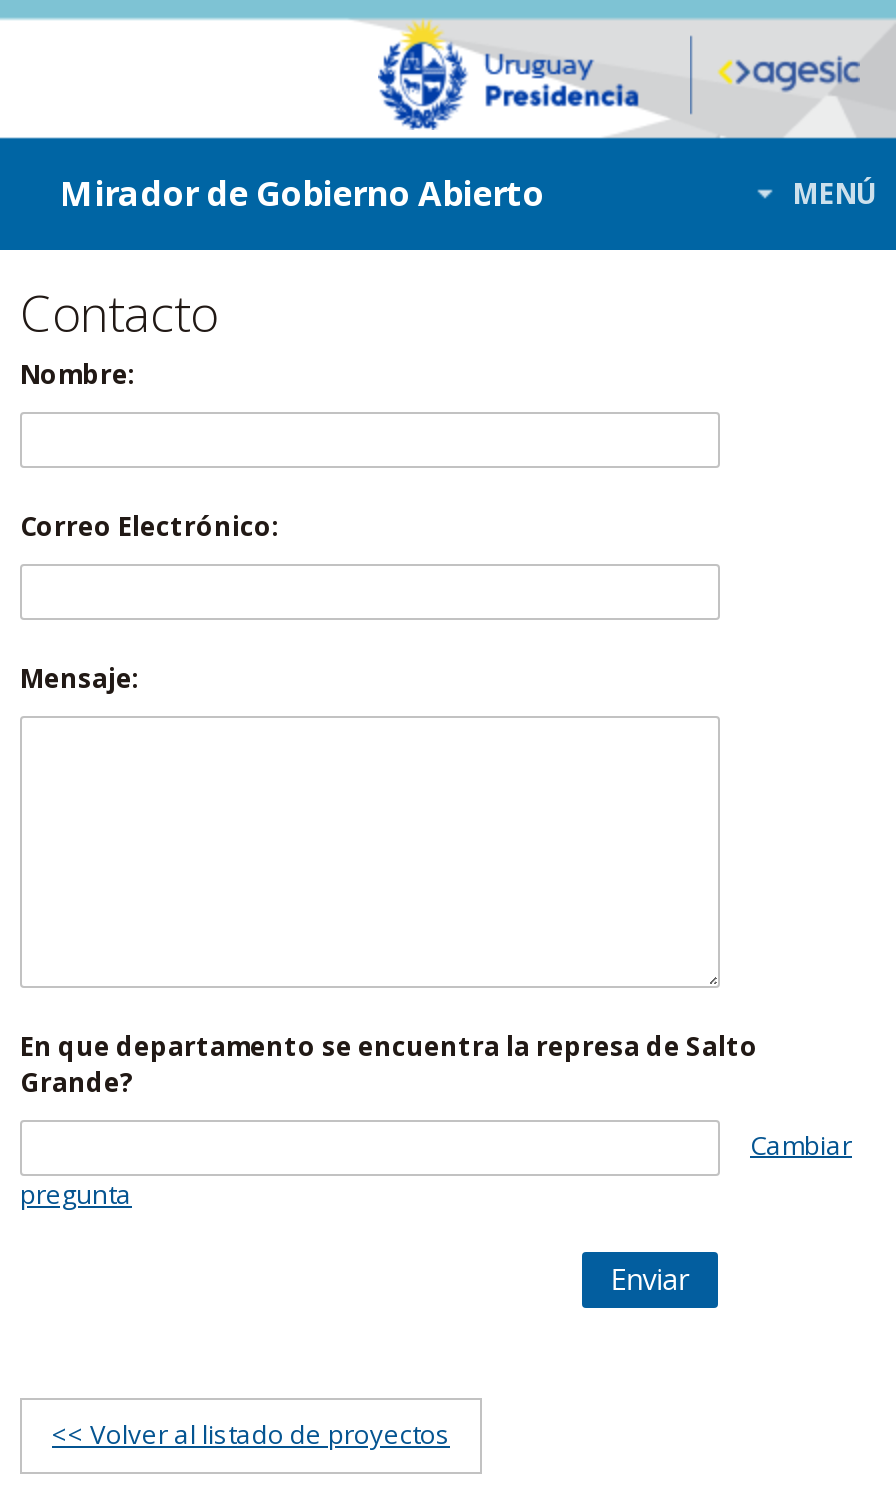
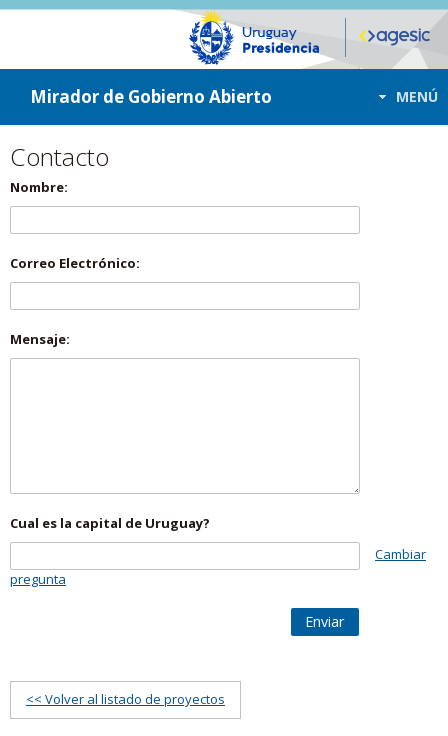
[20,1028,758,1100] En que departamento se encuentra la represa de Salto | Grande? -> [10,514,210,532] Cual es la capital de Uruguay?

